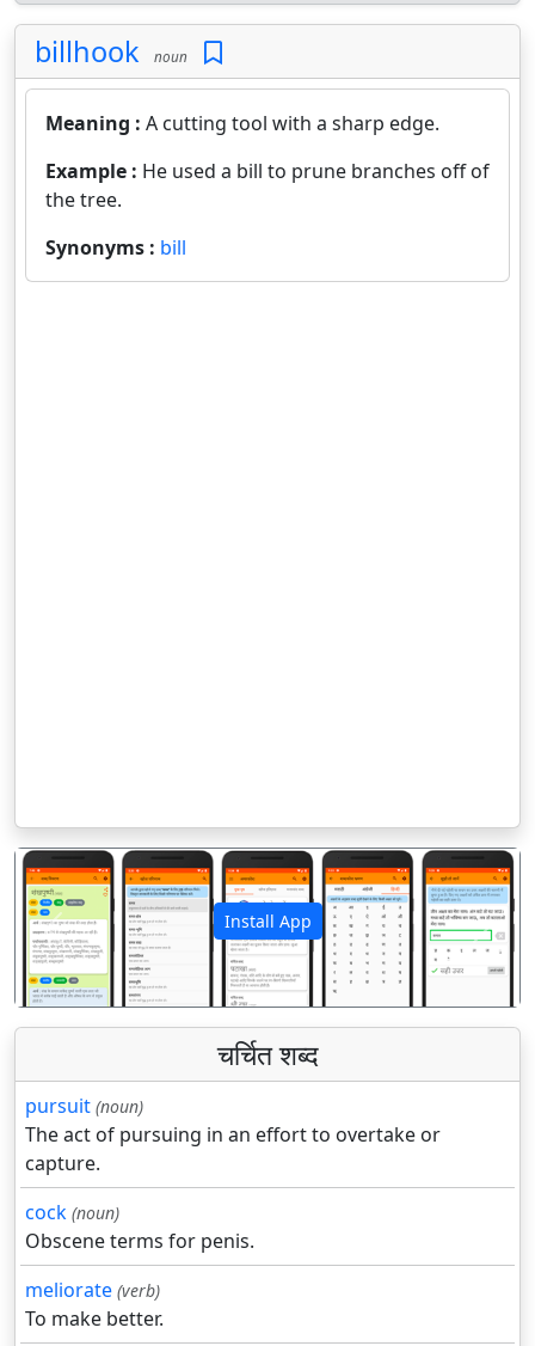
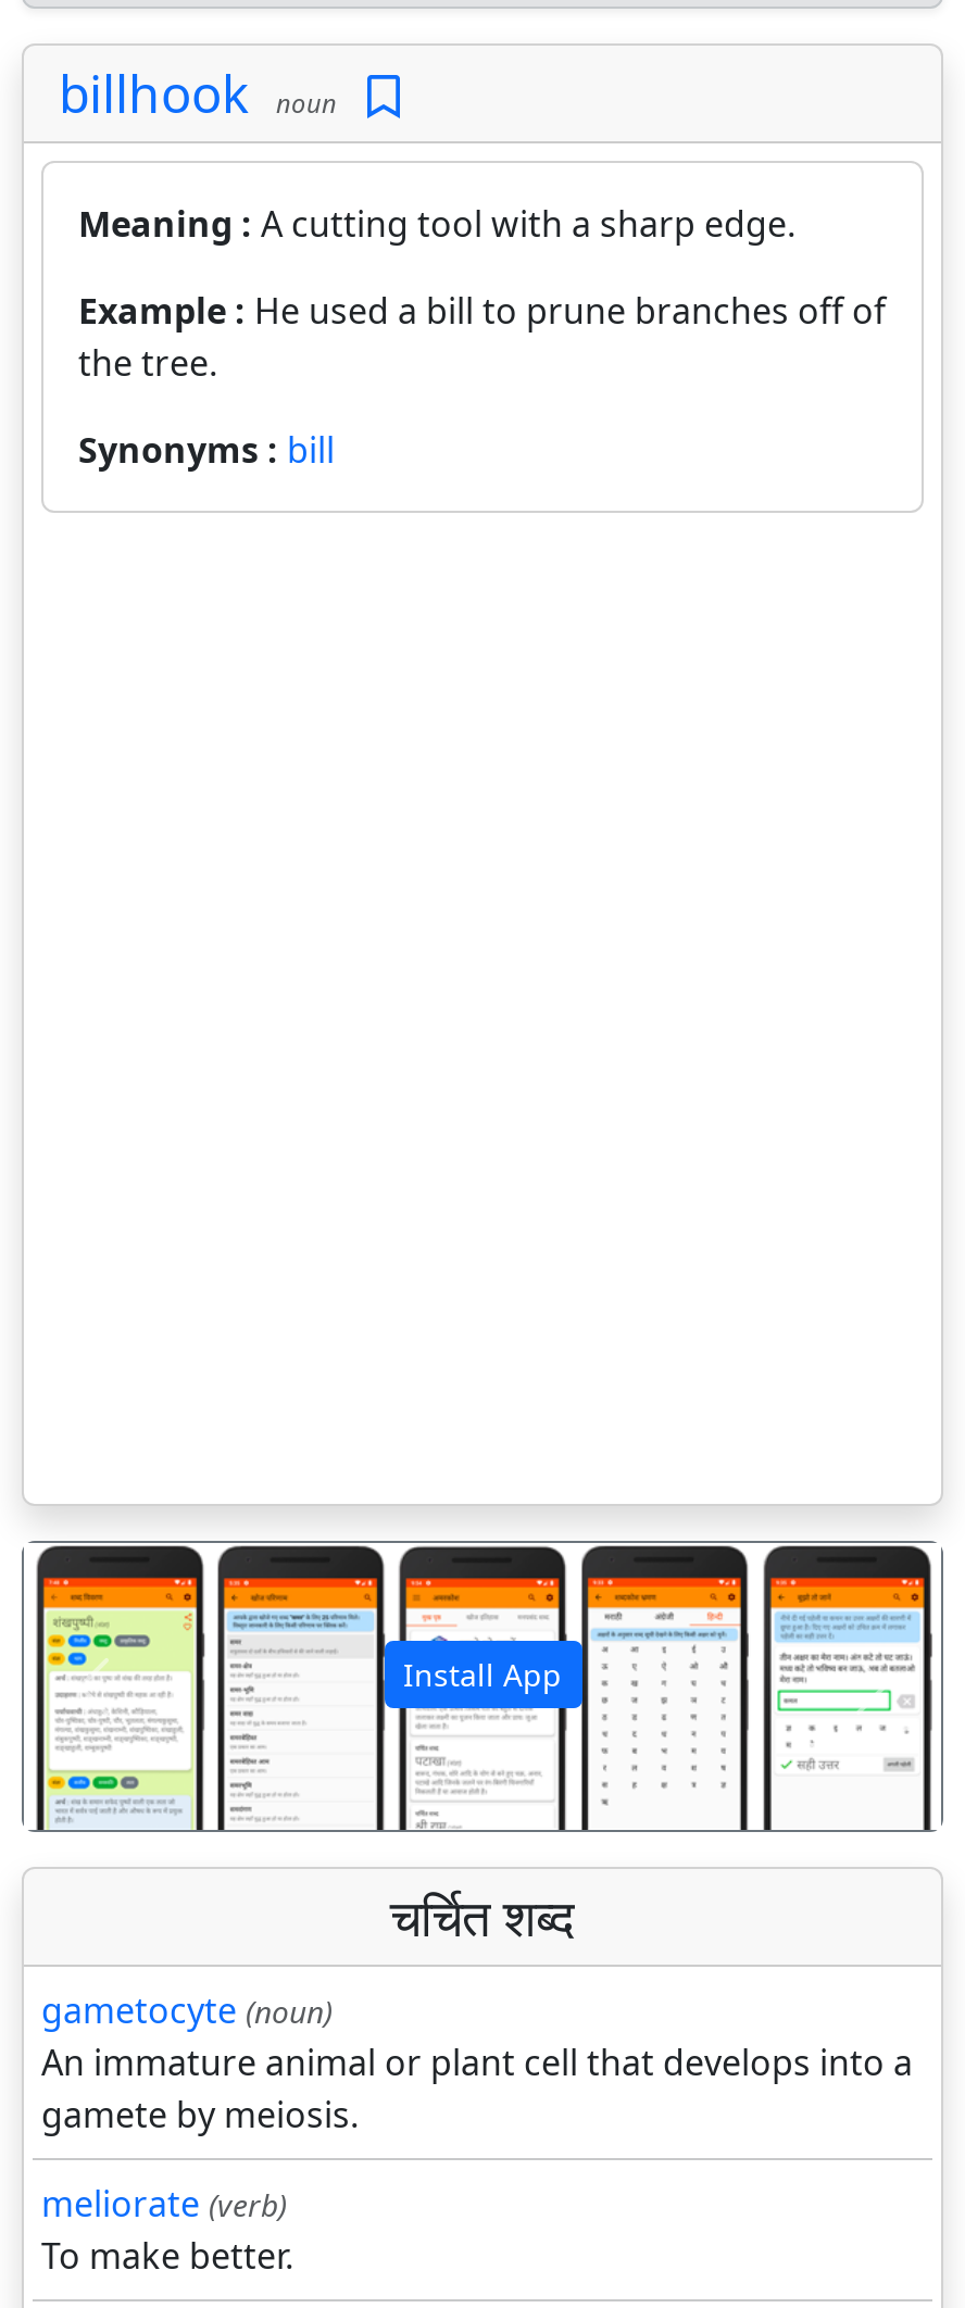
[25,1093,441,1254] pursuit (noun) | The act of pursuing in an effort to overtake or | capture. | cock (noun) | Obscene terms for penis. -> [41,1987,913,2139] gametocyte (noun) | An immature animal or plant cell that develops into a | gamete by meiosis.

